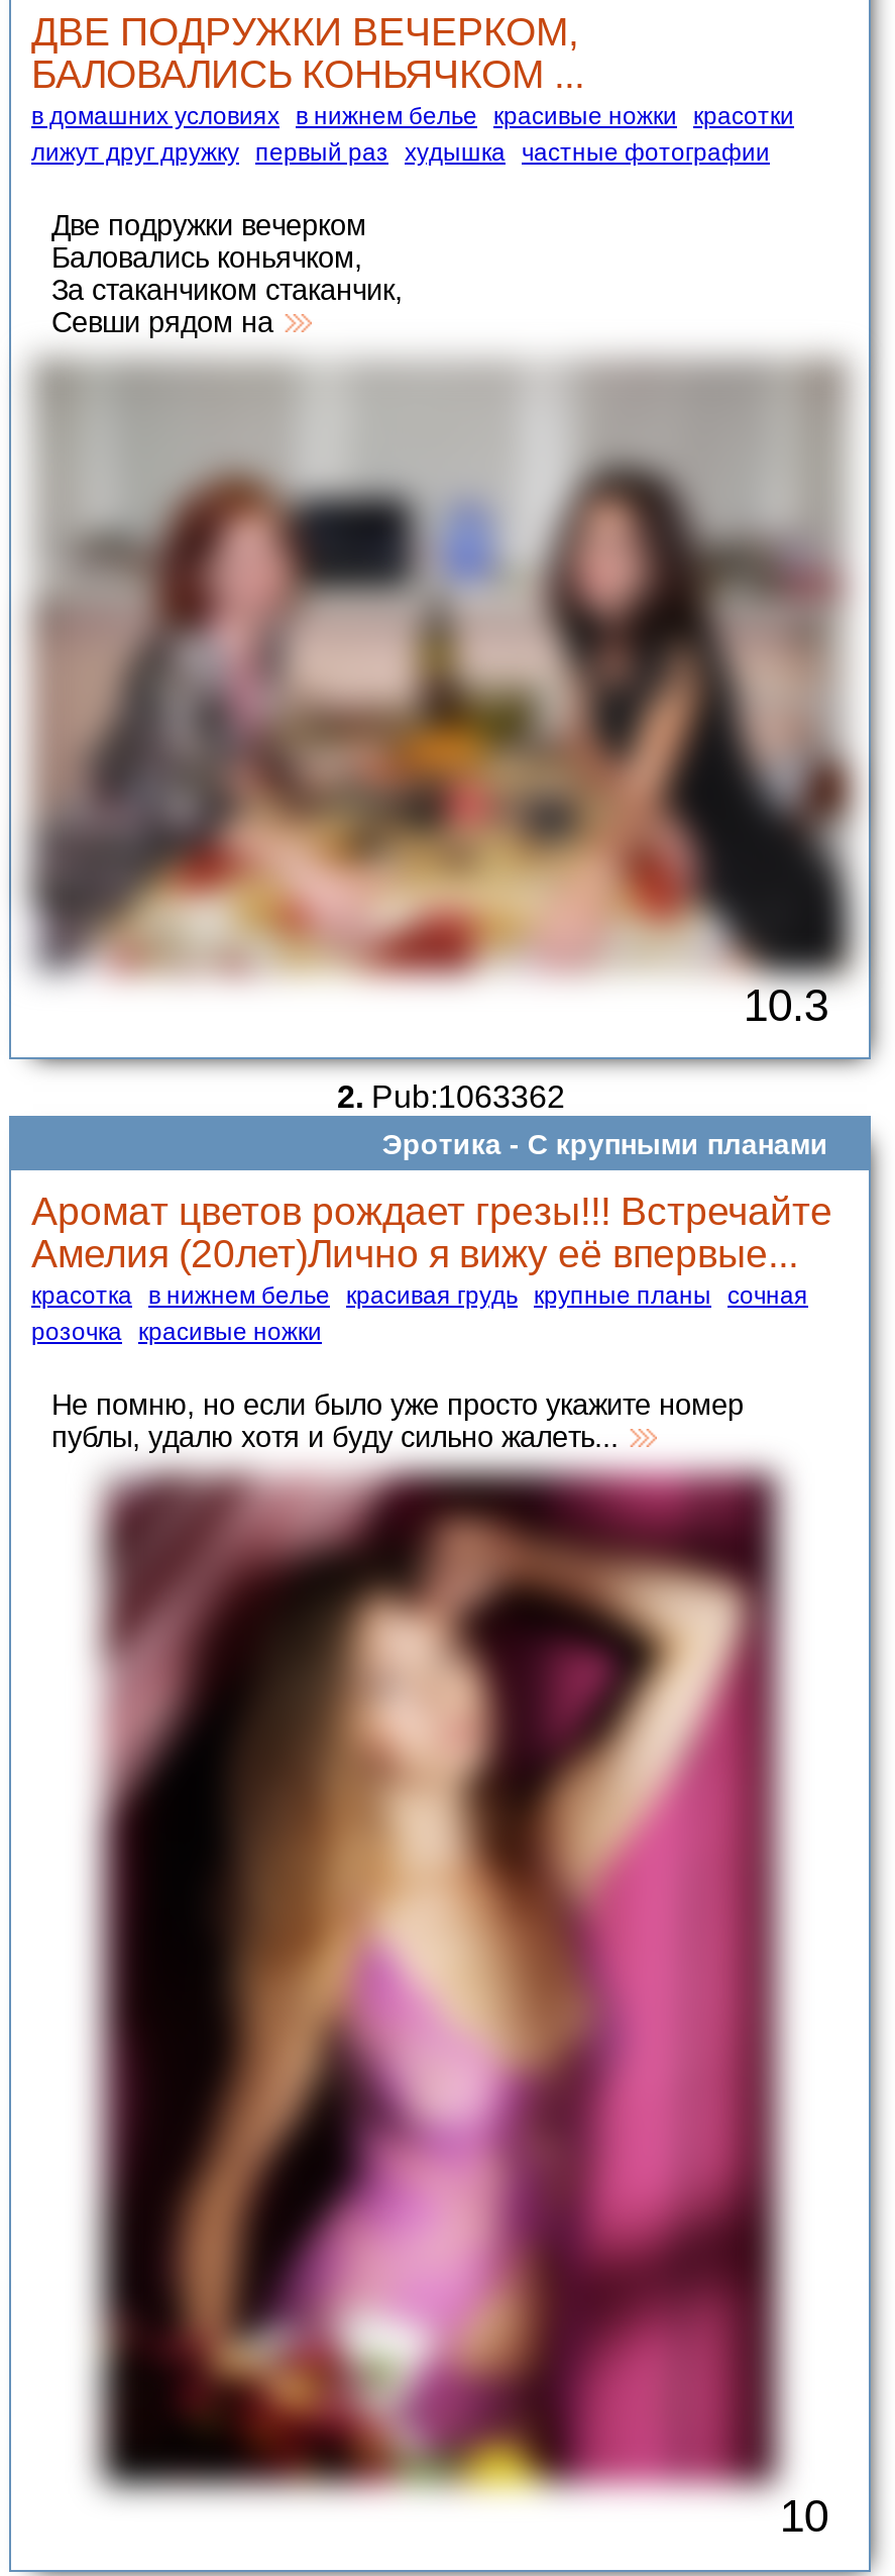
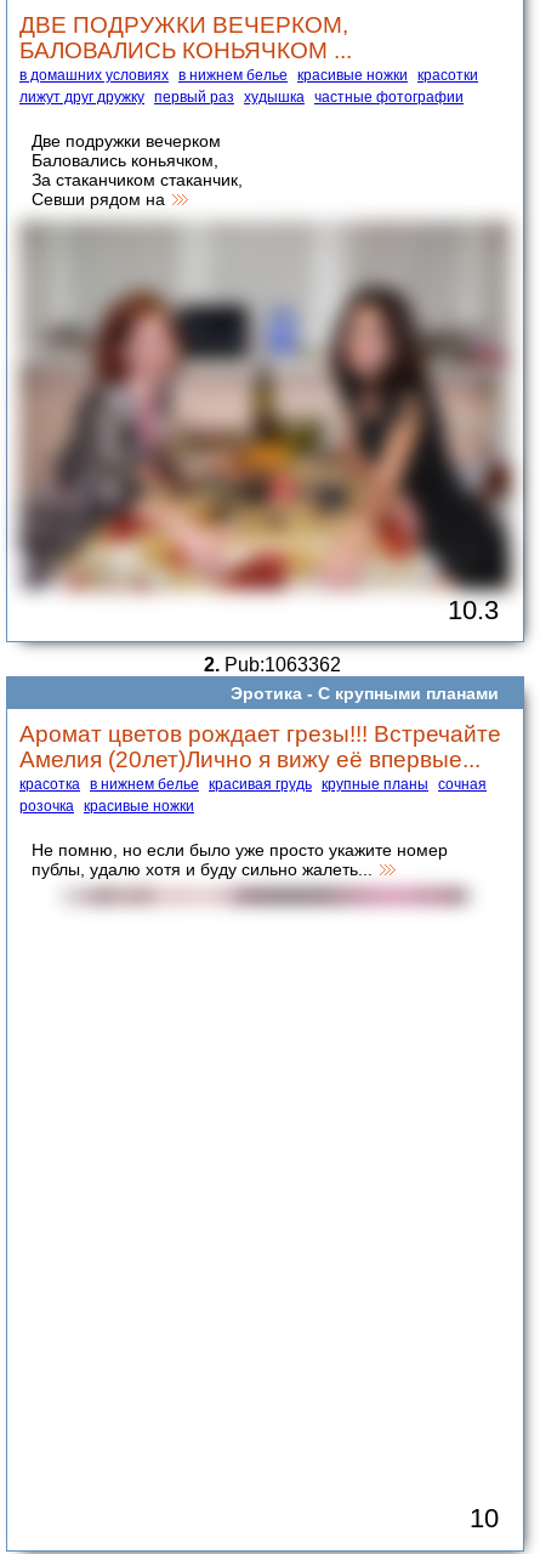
[86,1473,794,2501] [image] -> none

